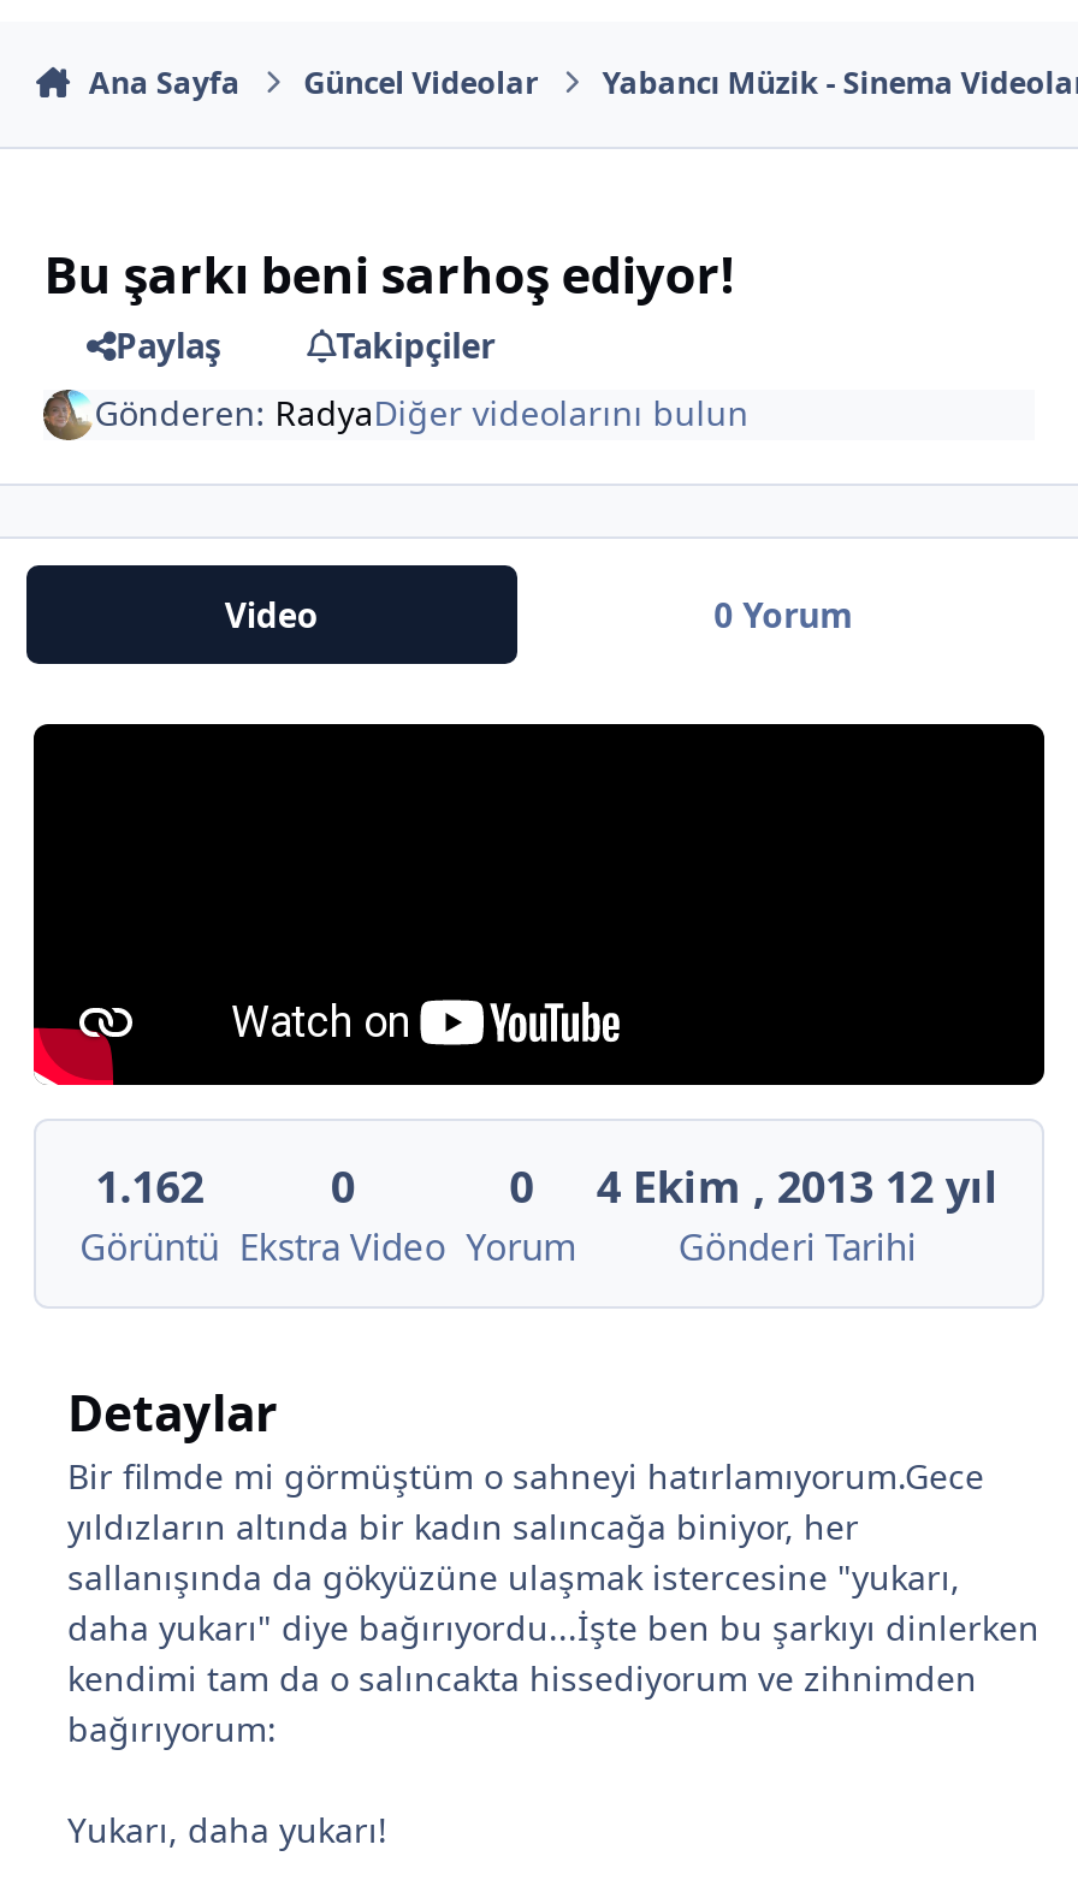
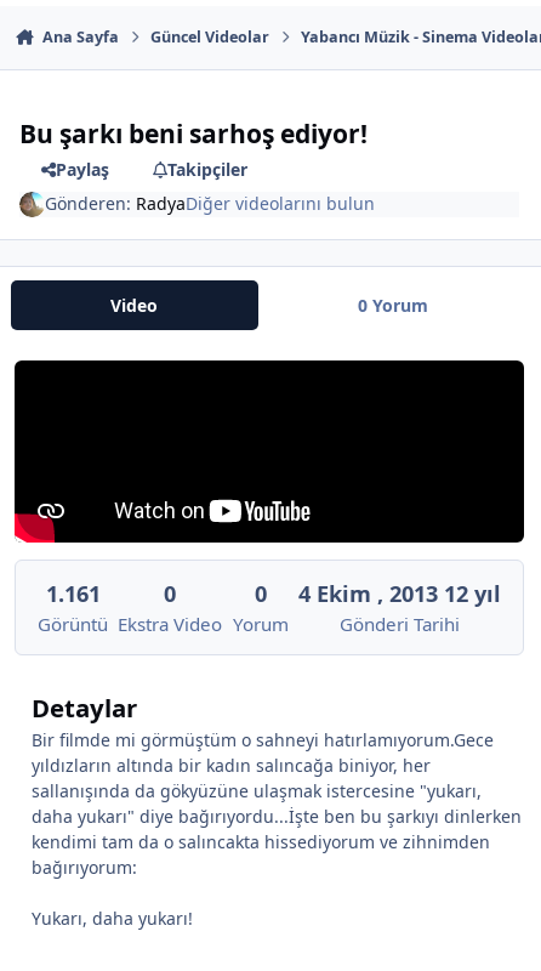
[95,1156,204,1214] 1.162 -> [46,579,100,608] 1.161

